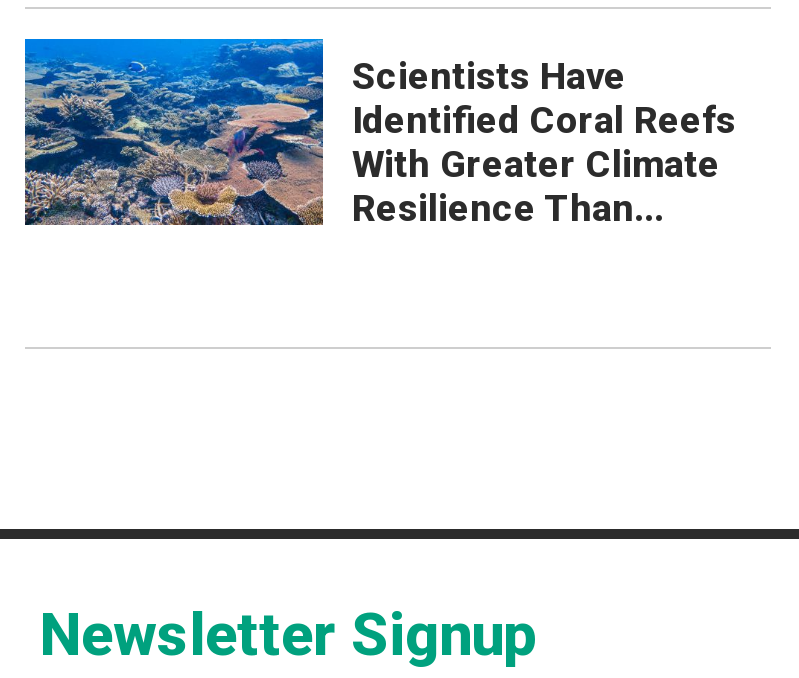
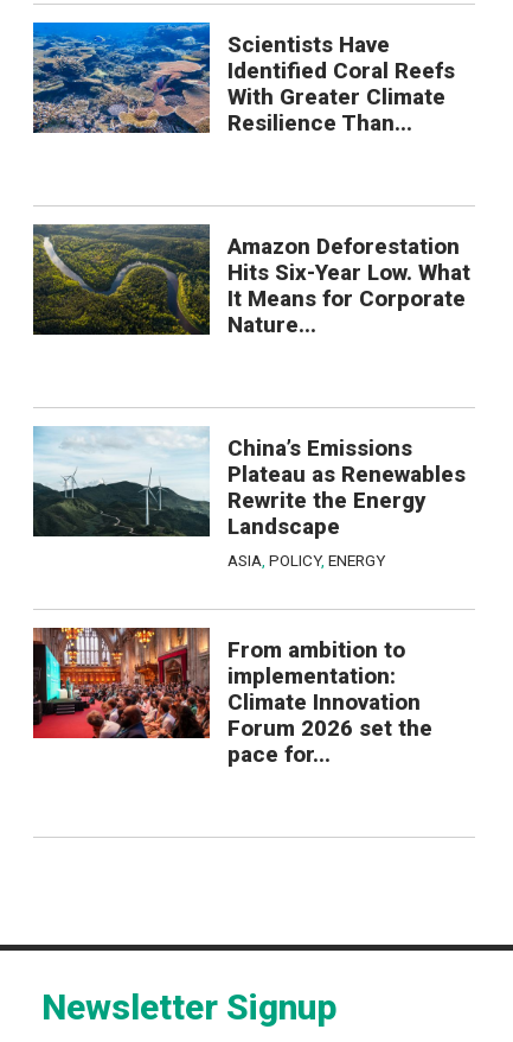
none -> [32,223,470,338] [image] | Amazon Deforestation | Hits Six-Year Low. What | It Means for Corporate | Nature...
none -> [32,425,465,570] [image] | China’s Emissions | Plateau as Renewables | Rewrite the Energy | Landscape | ASIA, POLICY, ENERGY
none -> [32,627,432,767] [image] | From ambition to | implementation: | Climate Innovation | Forum 2026 set the | pace for...

